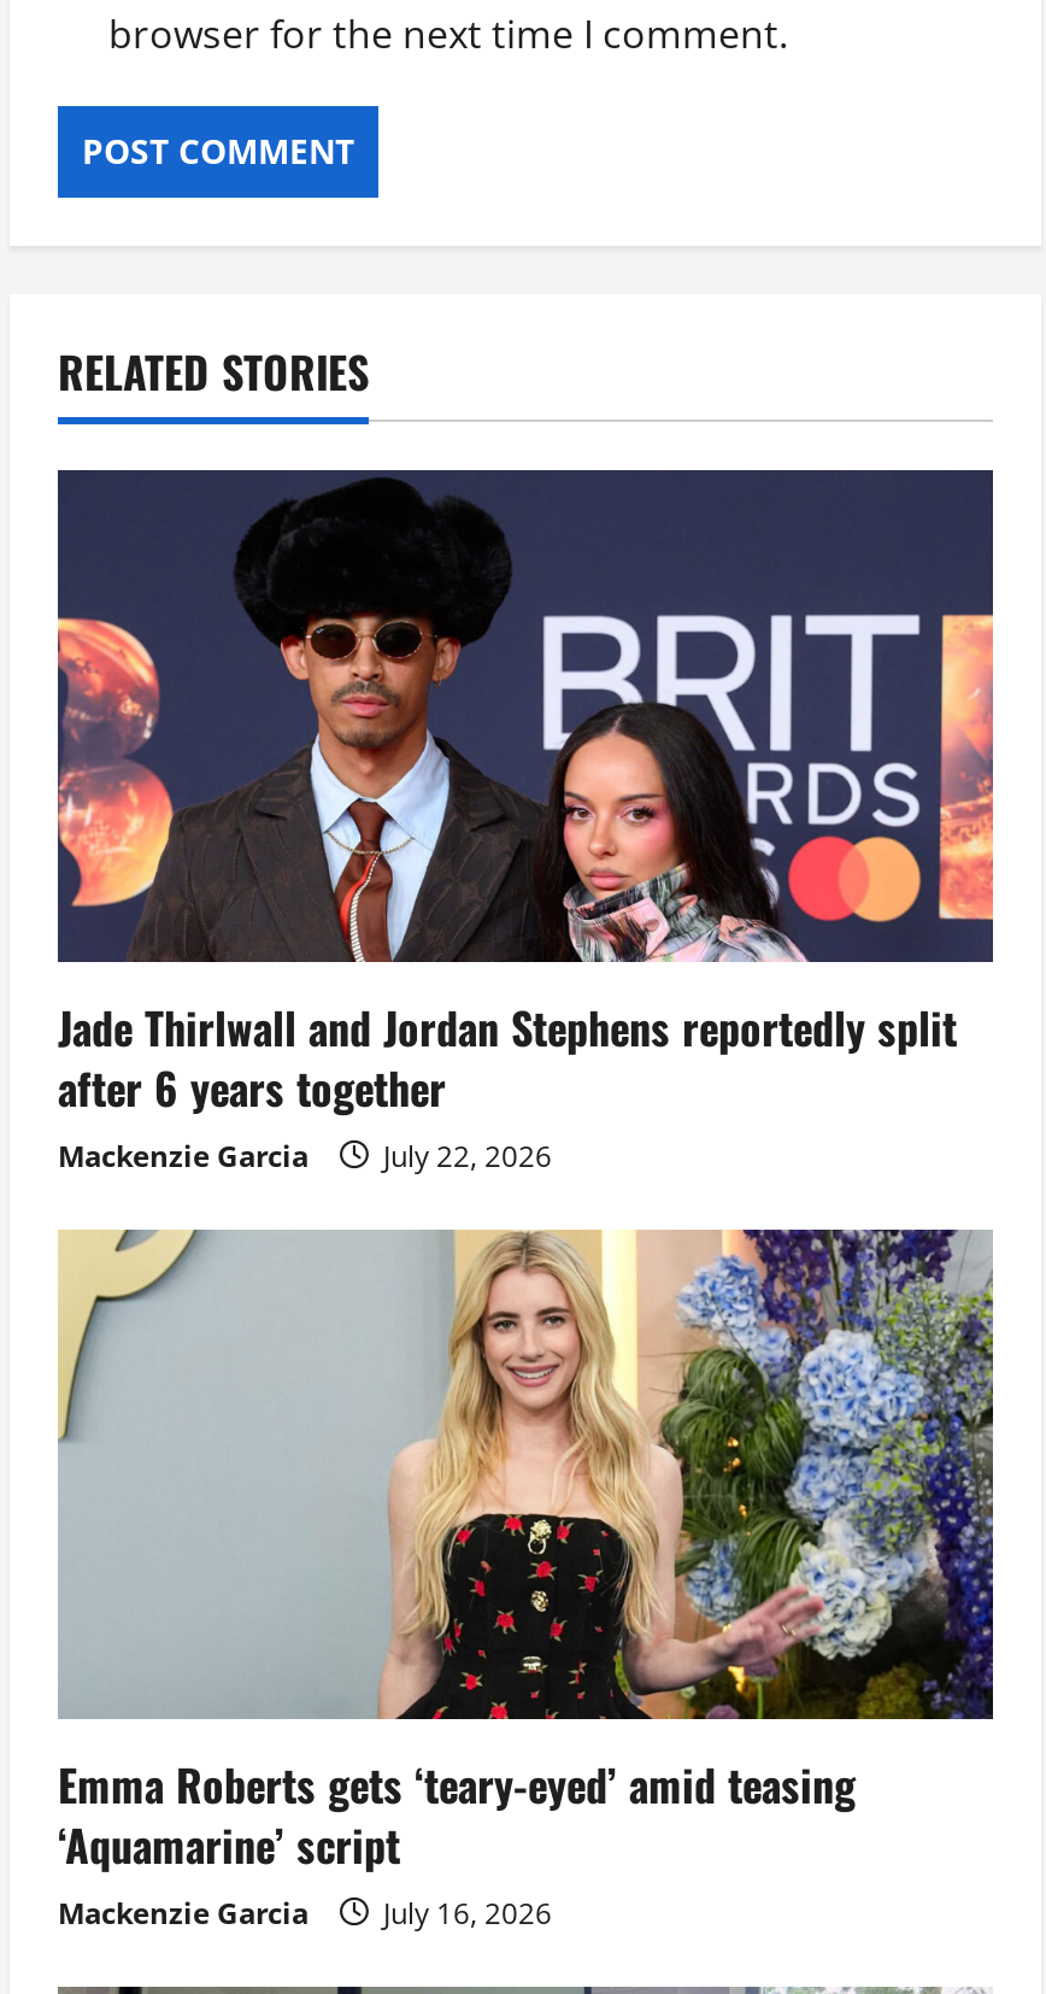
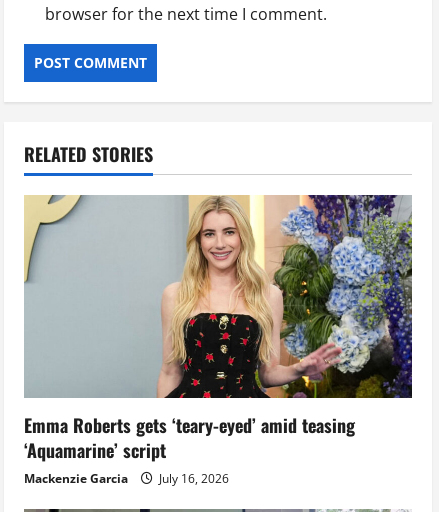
[55,468,995,1175] [image] | Jade Thirlwall and Jordan Stephens reportedly split | after 6 years together | Mackenzie Garcia | July 22, 2026 -> none

